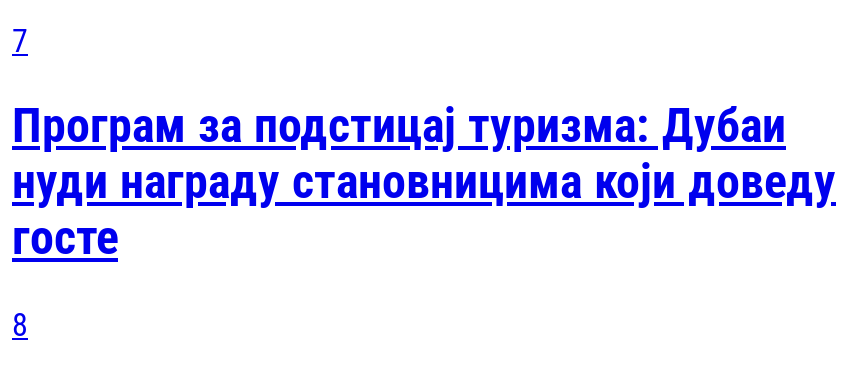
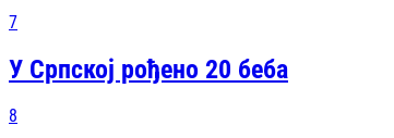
[12,99,836,267] Програм за подстицај туризма: Дубаи | нуди награду становницима који доведу | госте -> [9,54,288,84] У Српској рођено 20 беба

